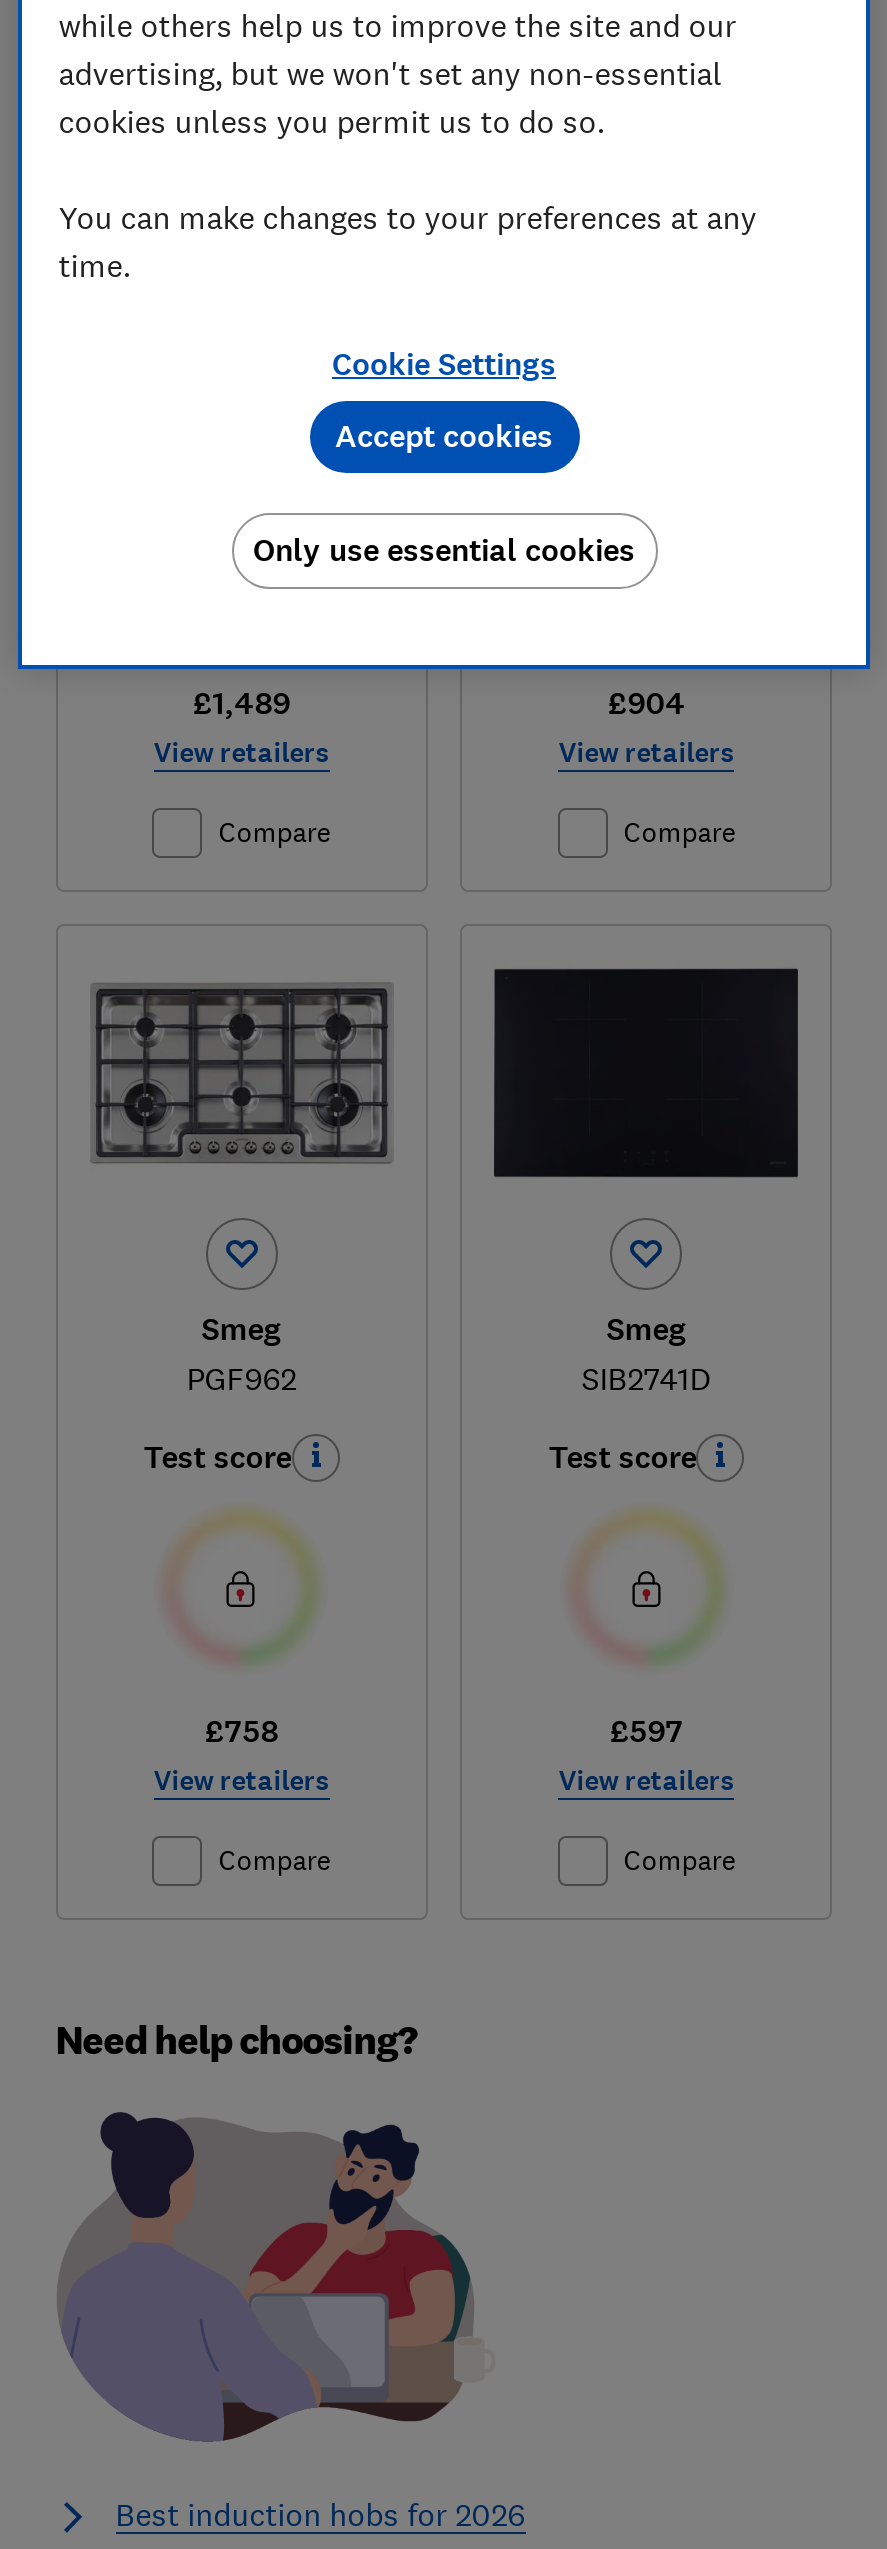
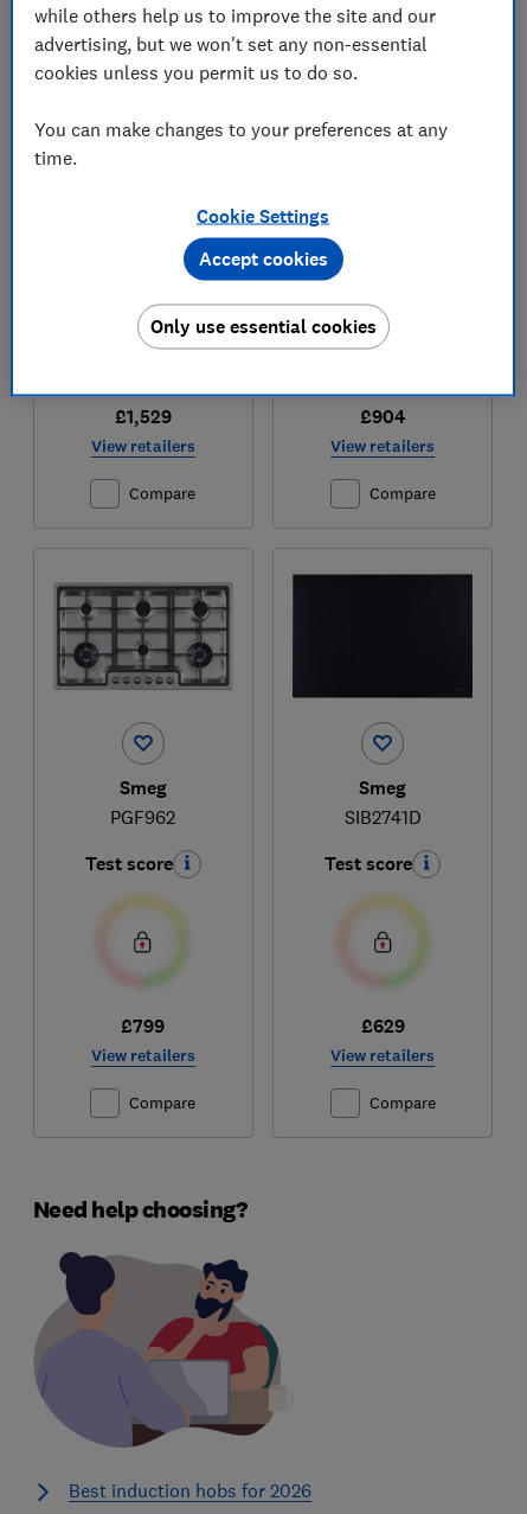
[193,683,291,725] £1,489 -> [115,405,171,430] £1,529
[205,1709,279,1751] £758 -> [121,1013,165,1038] £799
[609,1709,683,1751] £597 -> [361,1013,405,1038] £629

